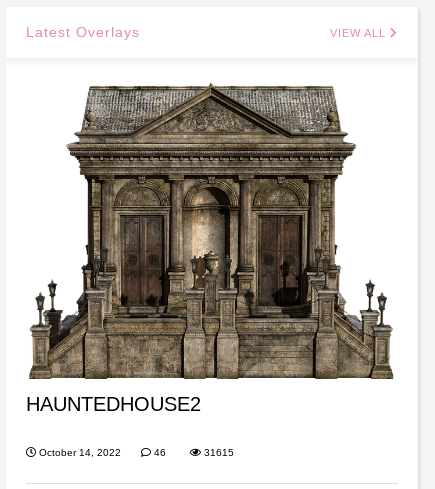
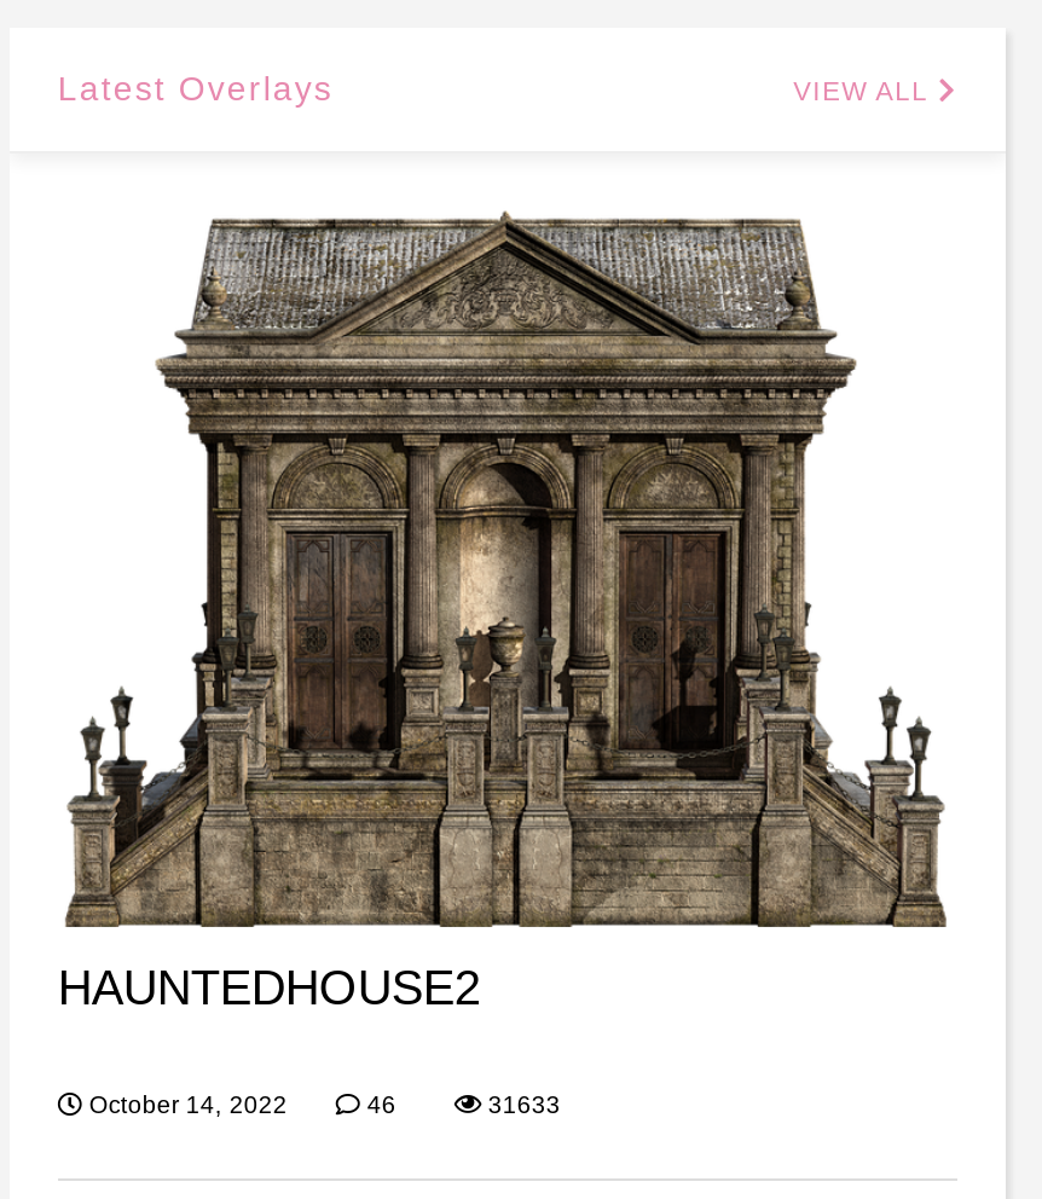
[204,447,234,458] 31615 -> [488,1091,561,1118] 31633

